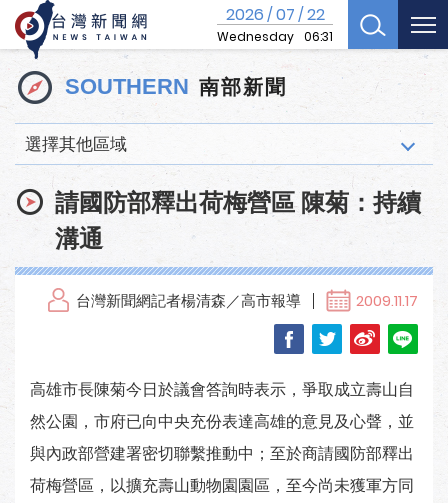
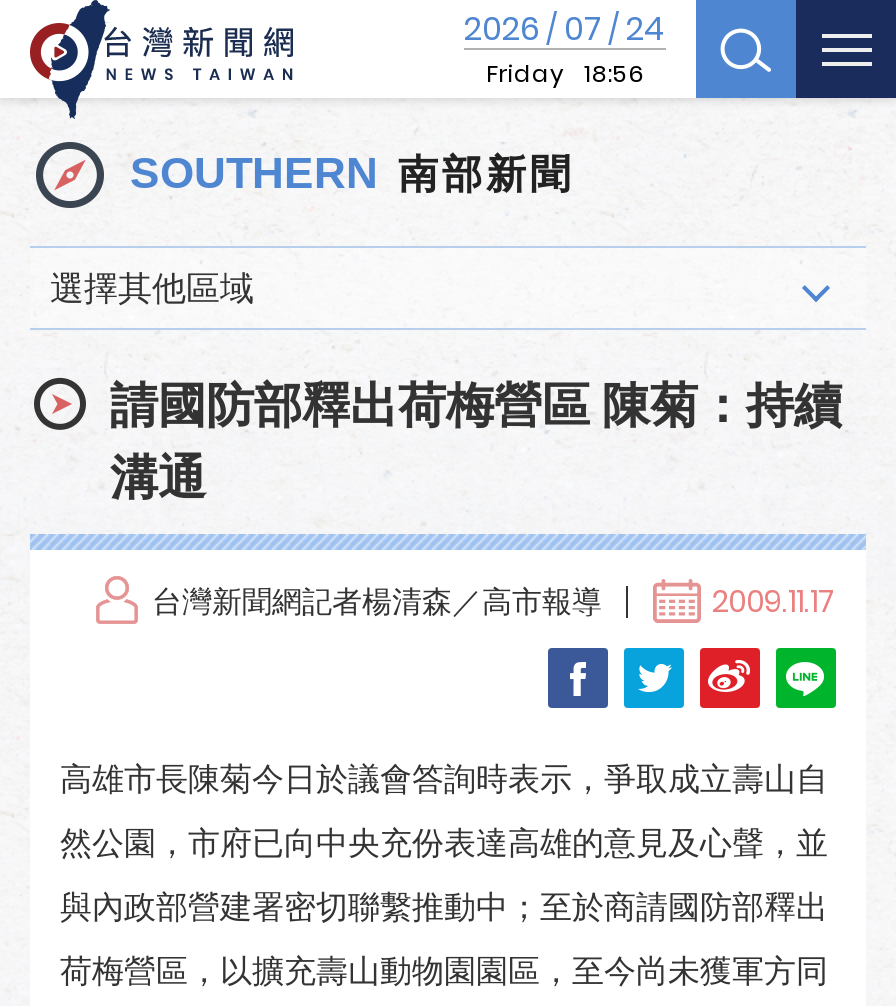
[217,3,333,45] 2026 / 07 / 22 | Wednesday 06:31 -> [464,6,666,90] 2026 / 07 / 24 | Friday 18:56

